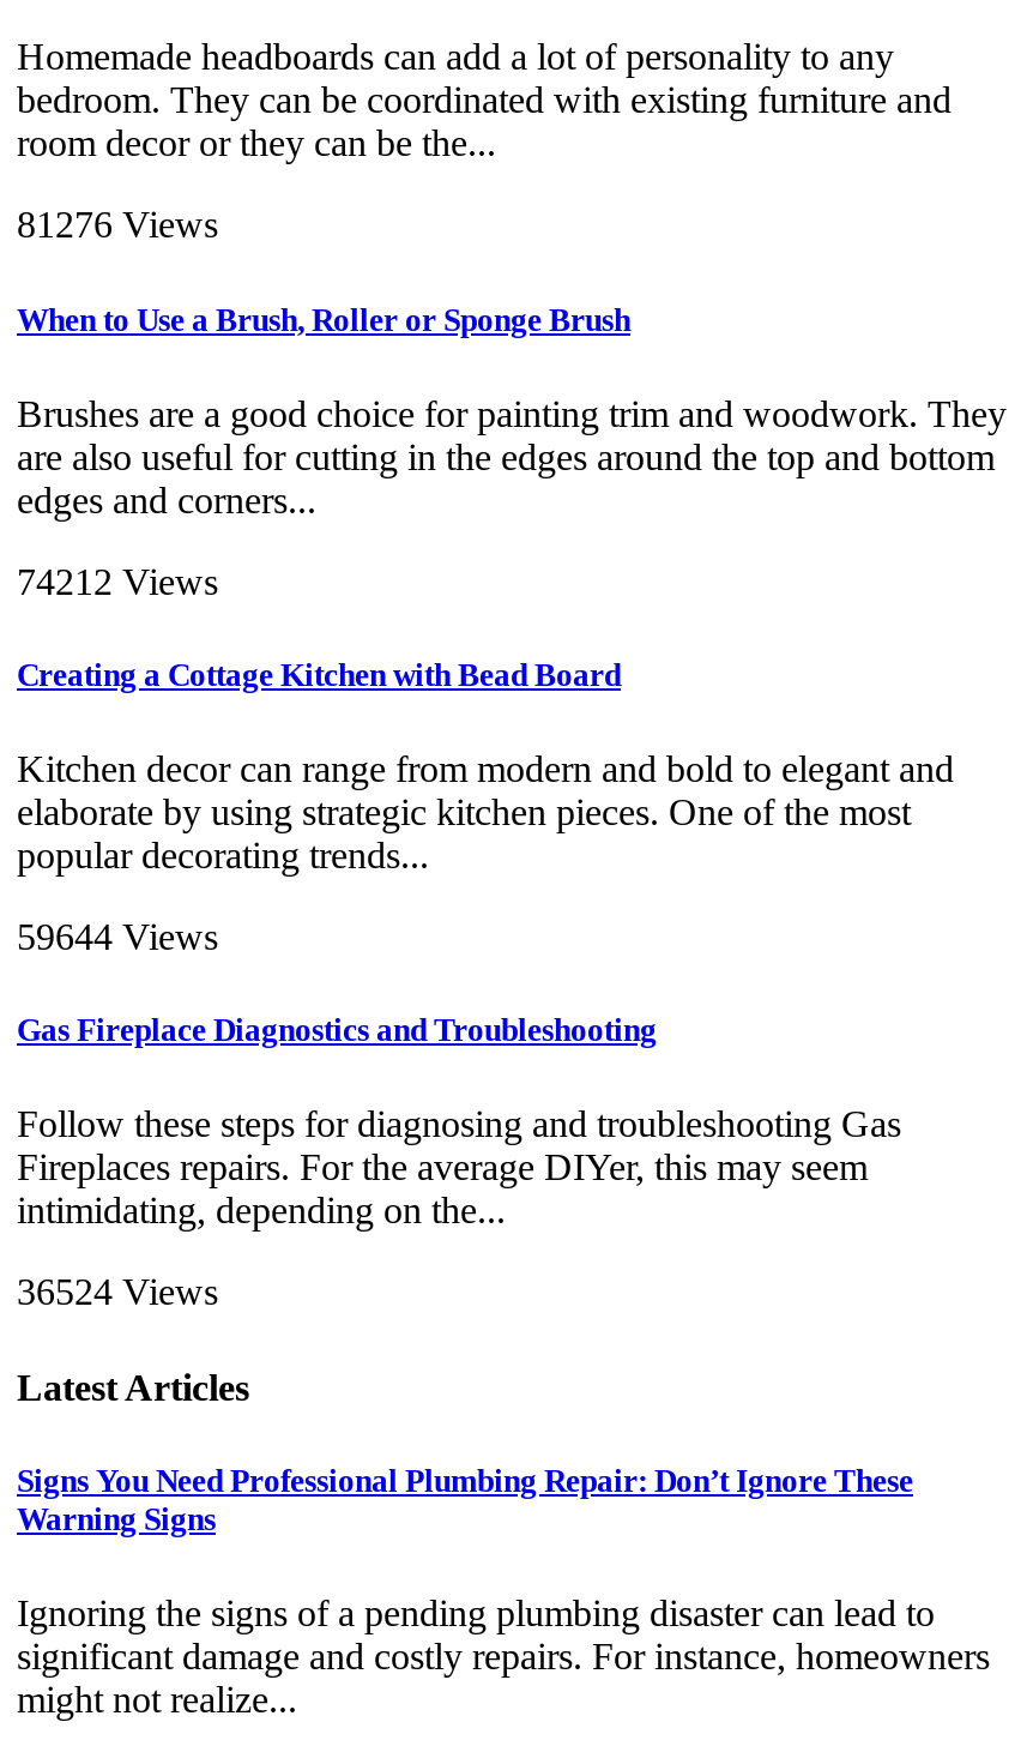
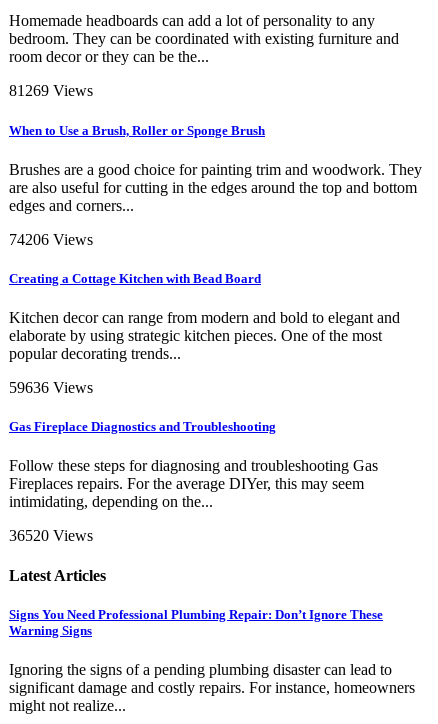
[17,205,218,246] 81276 Views -> [9,82,93,99] 81269 Views
[17,560,218,601] 74212 Views -> [9,231,93,248] 74206 Views
[17,916,218,957] 59644 Views -> [9,379,93,396] 59636 Views
[17,1272,218,1313] 36524 Views -> [9,527,93,544] 36520 Views

